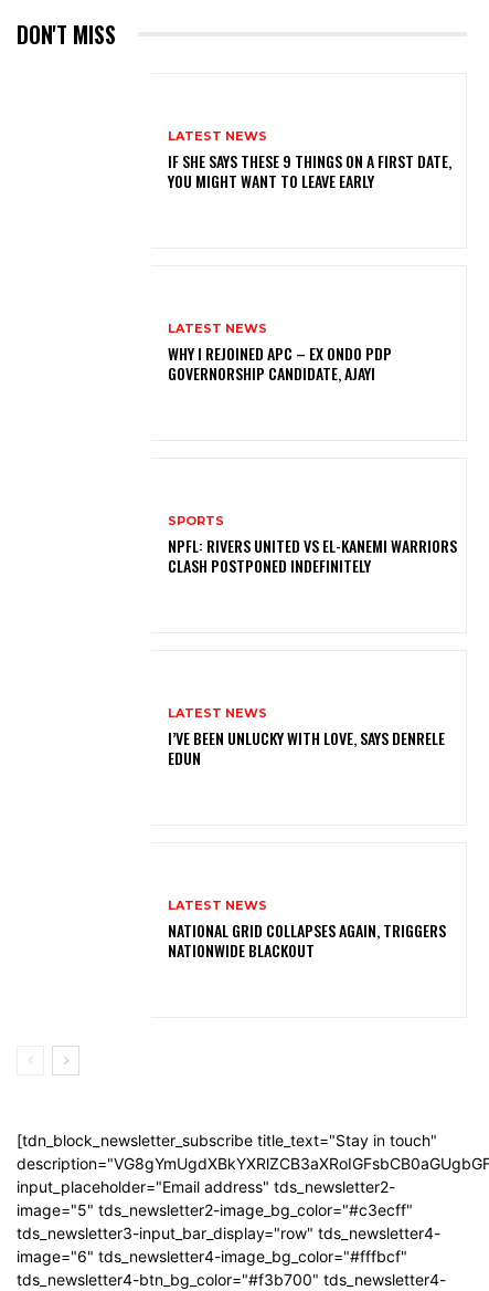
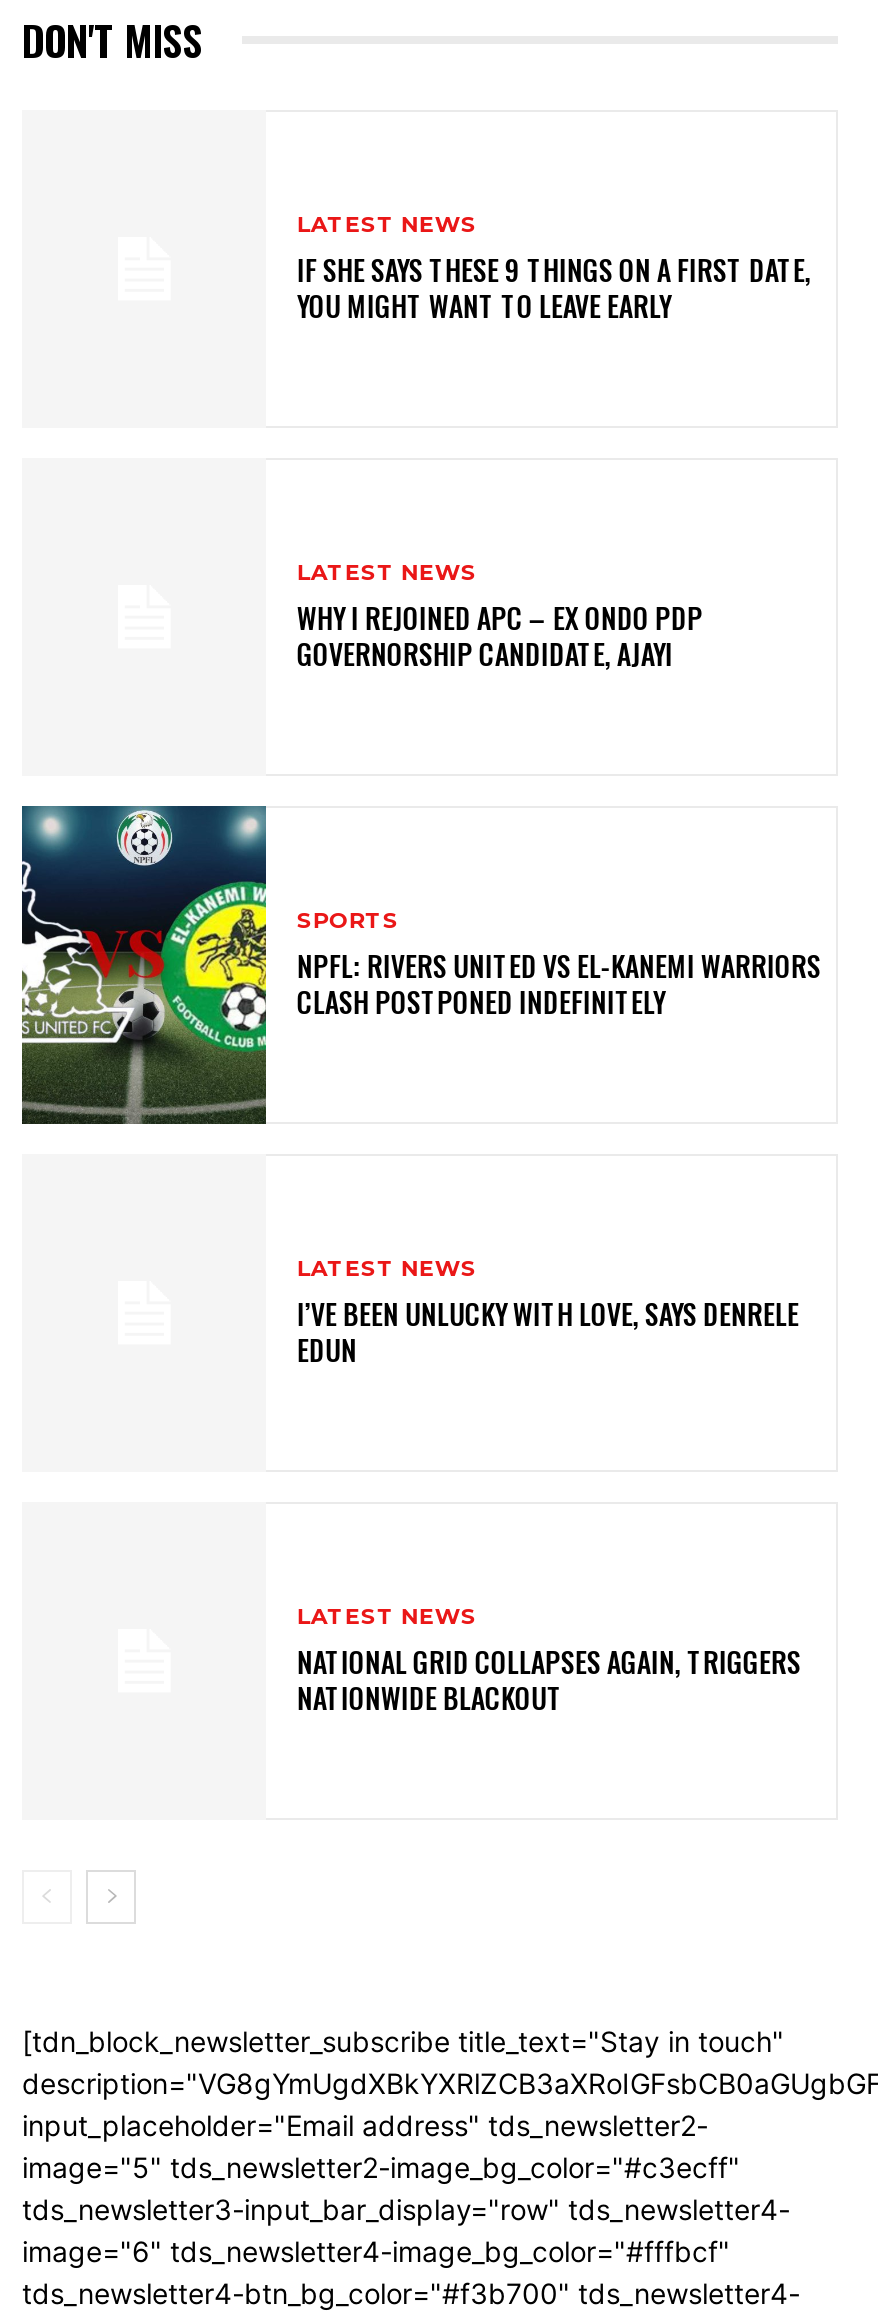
none -> [20,804,268,1126] [image]

